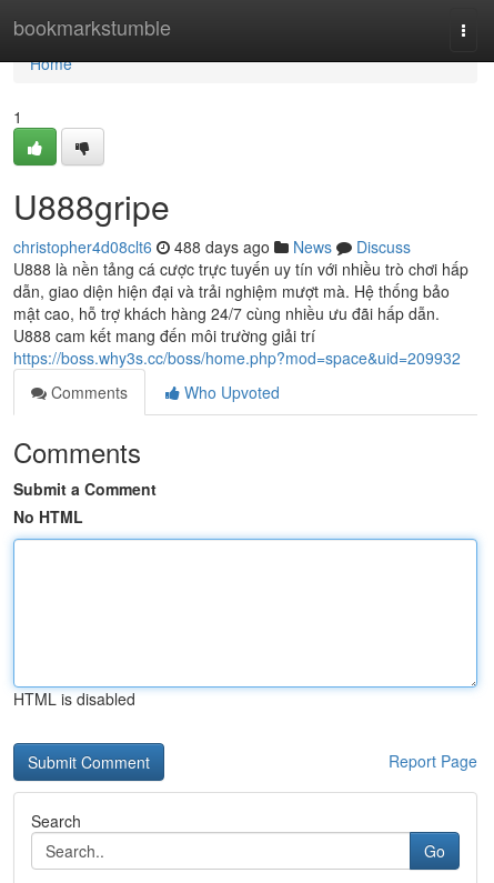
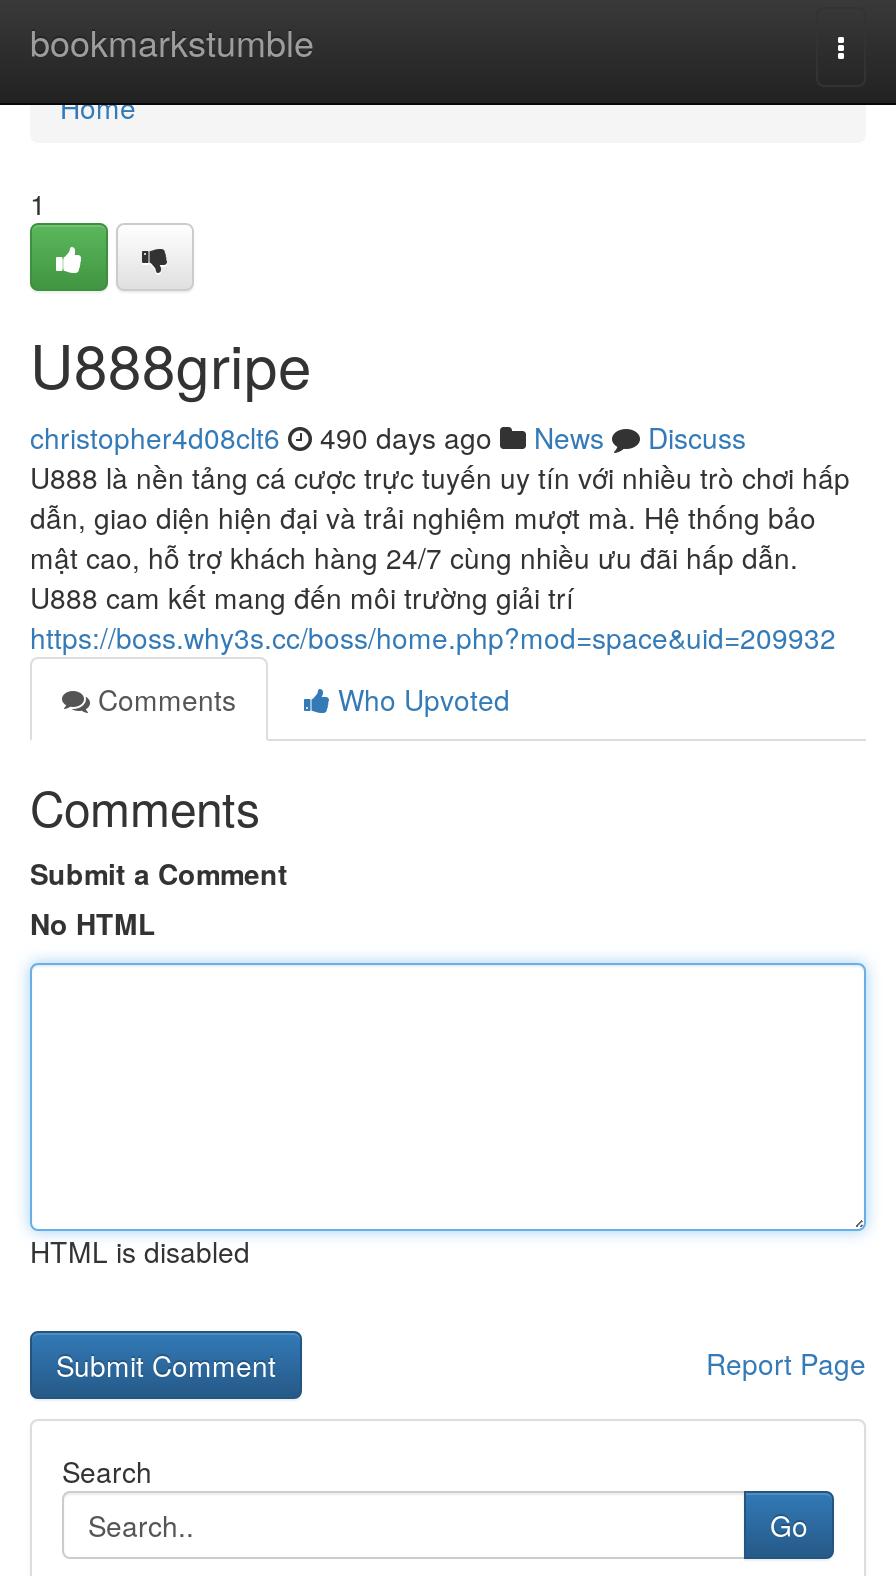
[13,235,411,258] christopher4d08clt6 488 days ago News Discuss -> [30,417,746,457] christopher4d08clt6 490 days ago News Discuss

